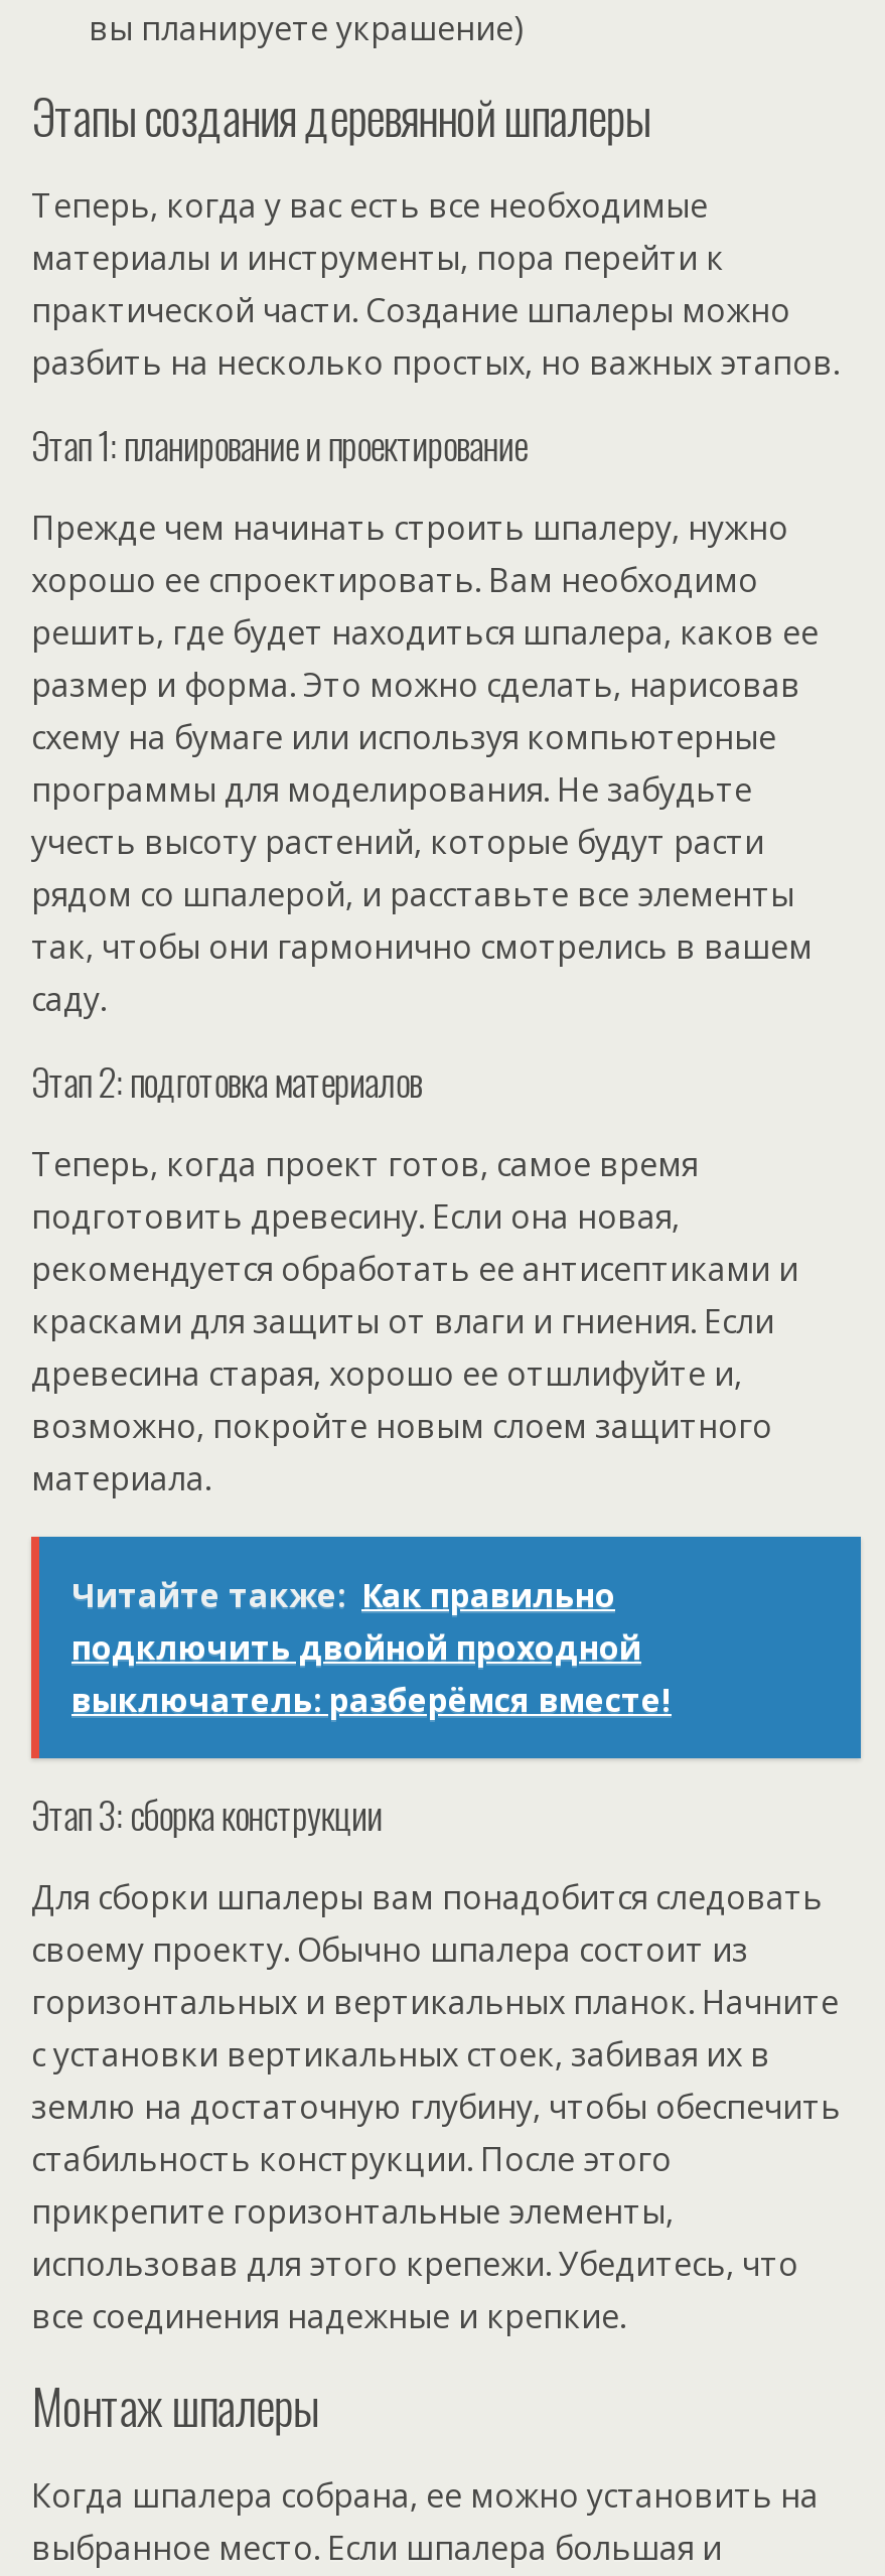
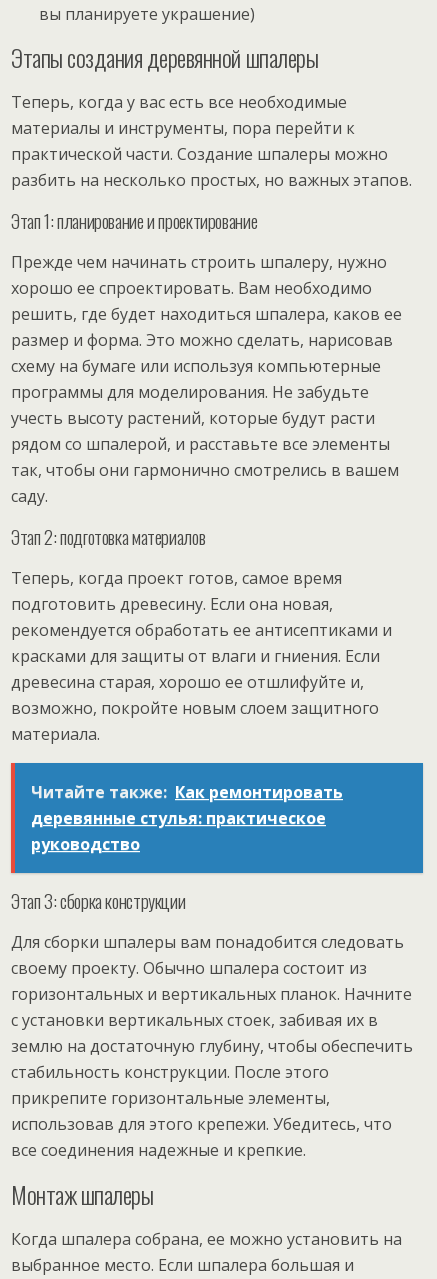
[71,1573,672,1722] Читайте также: Как правильно | подключить двойной проходной | выключатель: разберёмся вместе! -> [31,781,343,855] Читайте также: Как ремонтировать | деревянные стулья: практическое | руководство

